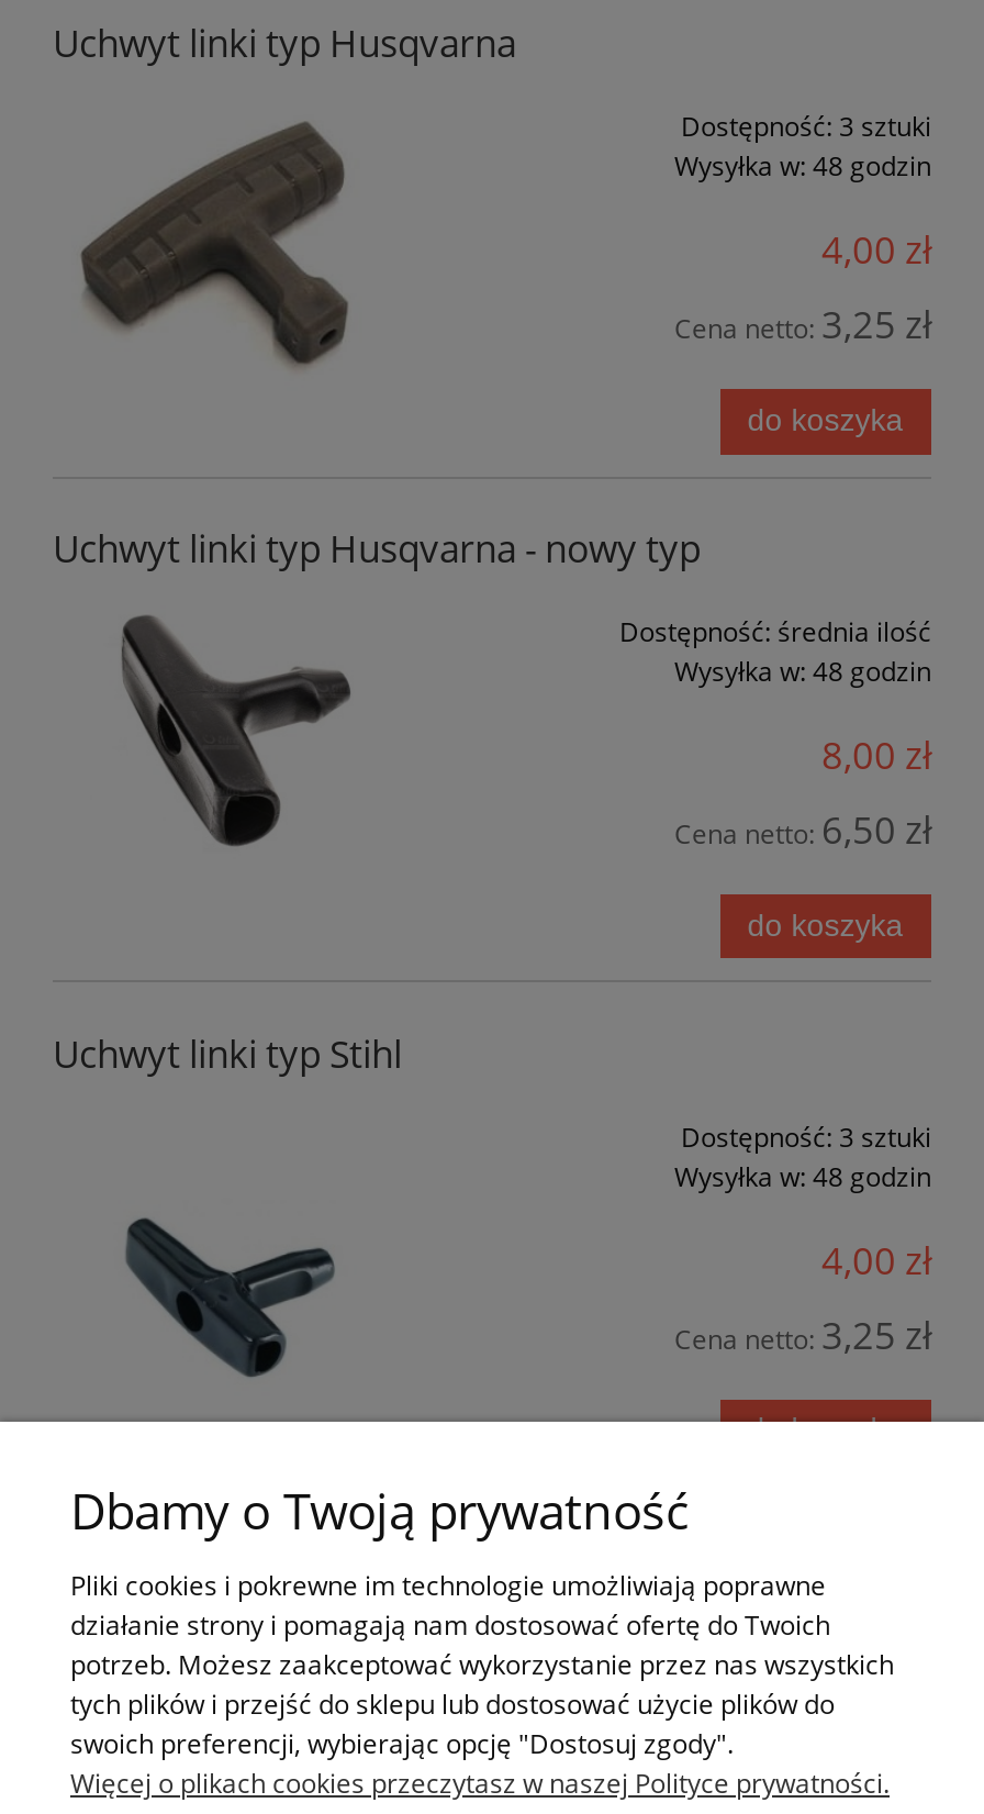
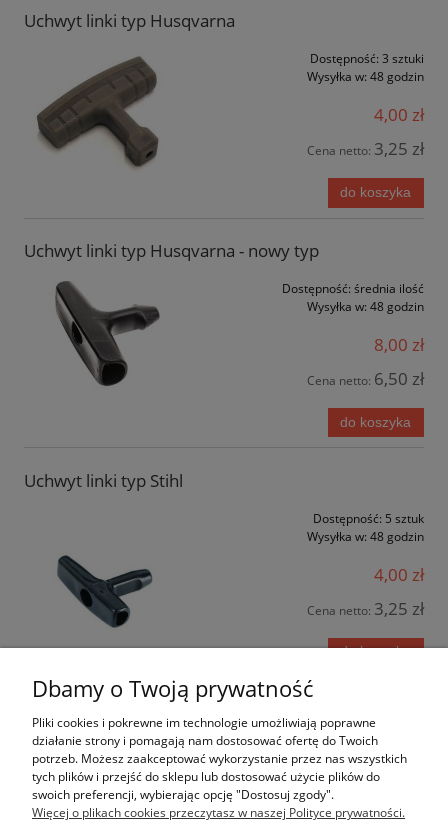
[681,1118,931,1155] Dostępność: 3 sztuki -> [313,510,424,527] Dostępność: 5 sztuk

